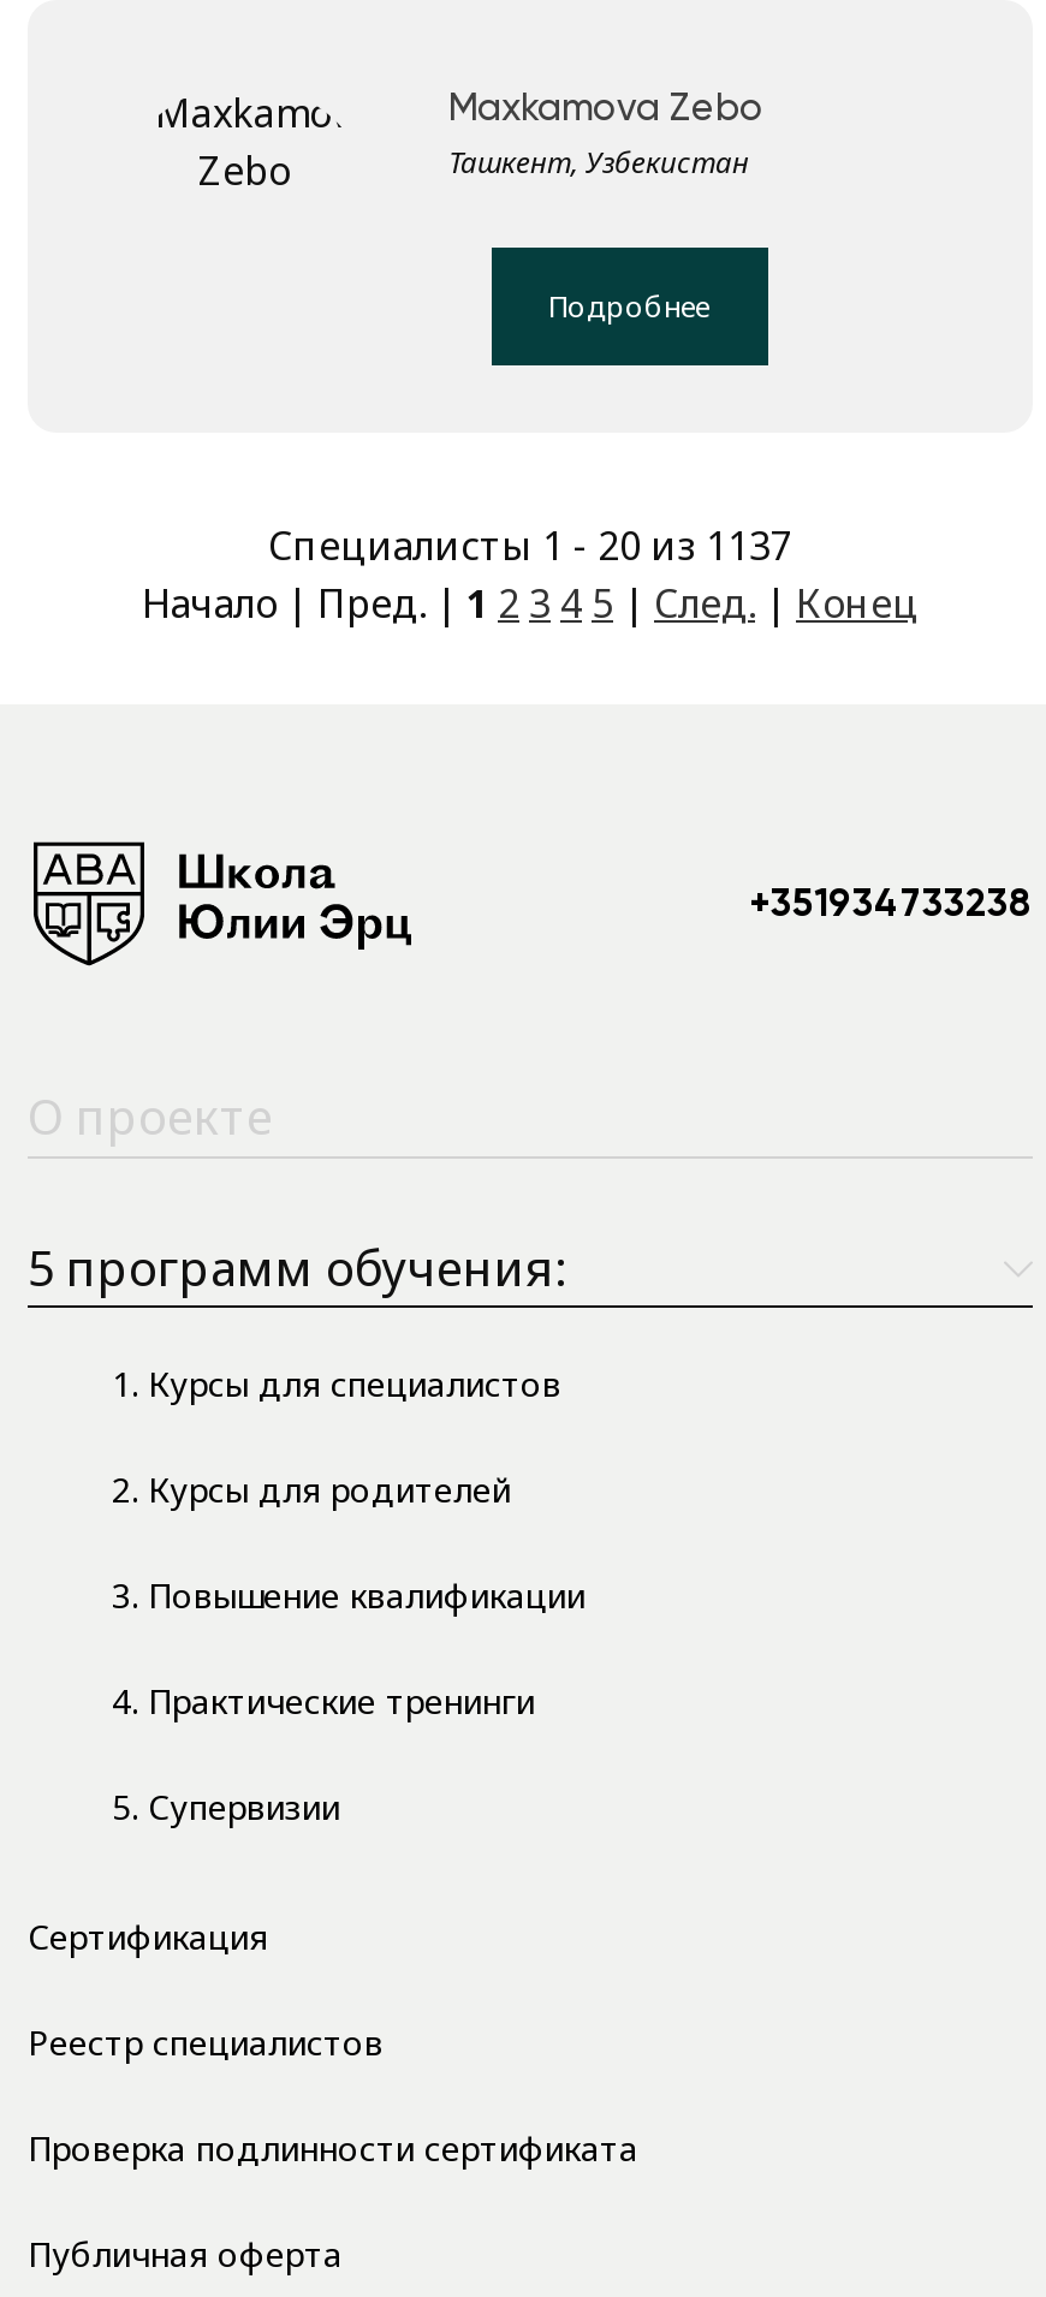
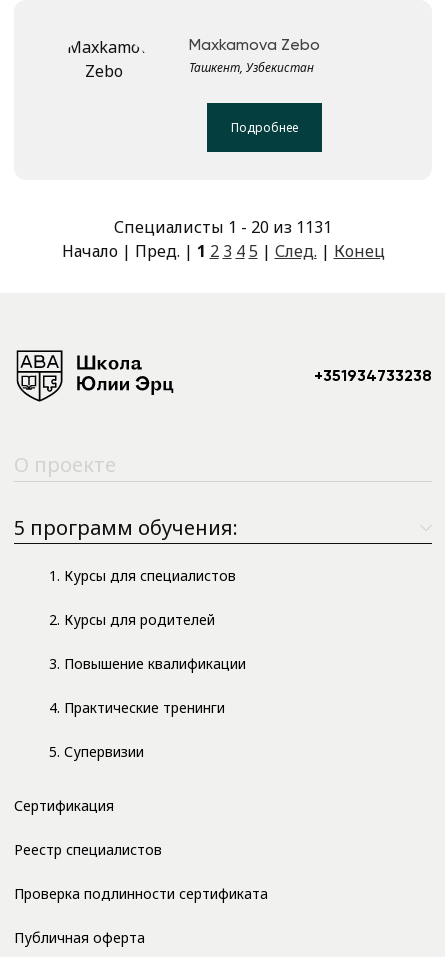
[268,519,792,572] Специалисты 1 - 20 из 1137 -> [114,216,332,238] Специалисты 1 - 20 из 1131

